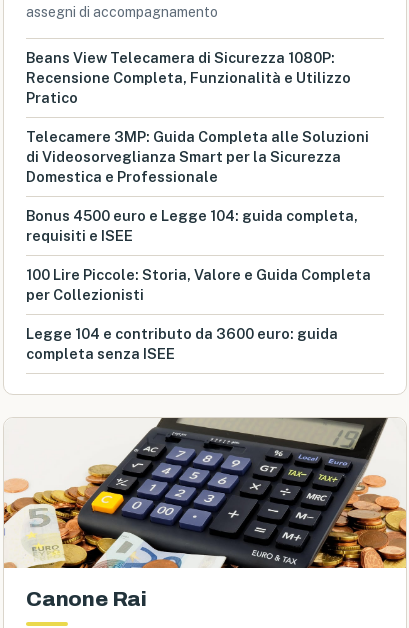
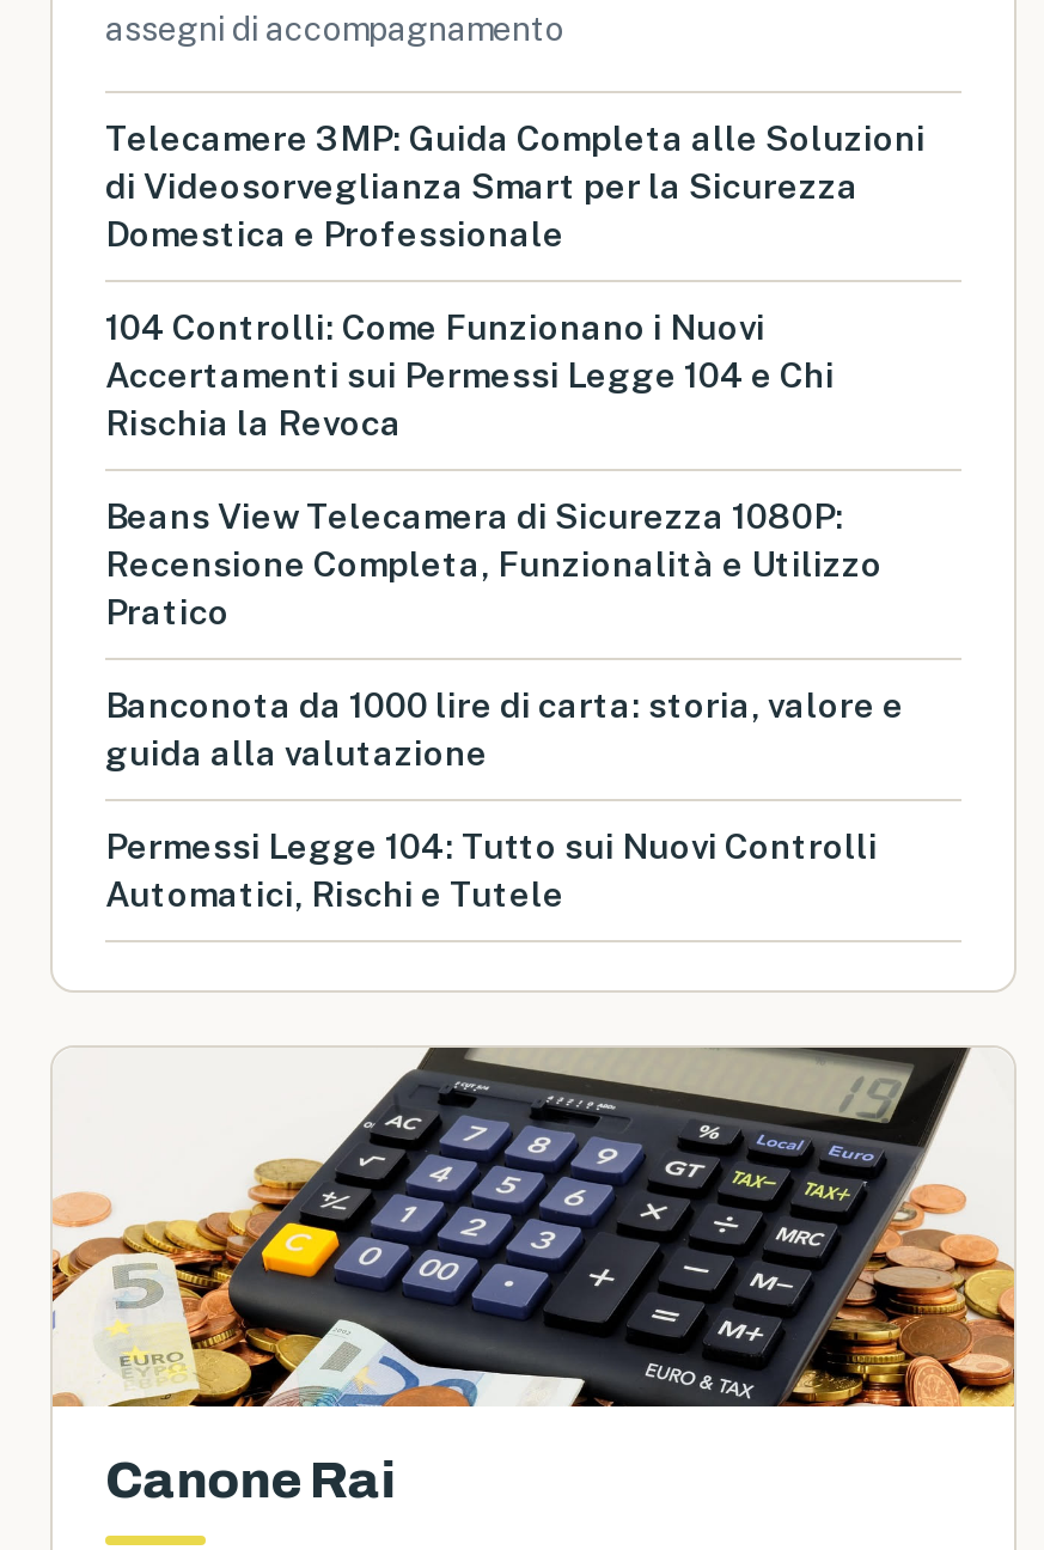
none -> [105,306,835,443] 104 Controlli: Come Funzionano i Nuovi | Accertamenti sui Permessi Legge 104 e Chi | Rischia la Revoca
moved [26,49,351,106] -> [105,495,883,631]: Beans View Telecamera di Sicurezza 1080P: | Recensione Completa, Funzionalità e Utilizzo | Pratico
moved [26,128,369,185] -> [105,117,926,254]: Telecamere 3MP: Guida Completa alle Soluzioni | di Videosorveglianza Smart per la Sicurezza | Domestica e Professionale
[26,207,371,362] Bonus 4500 euro e Legge 104: guida completa, | requisiti e ISEE | 100 Lire Piccole: Storia, Valore e Guida Completa | per Collezionisti | Legge 104 e contributo da 3600 euro: guida | completa senza ISEE -> [105,684,904,914] Banconota da 1000 lire di carta: storia, valore e | guida alla valutazione | Permessi Legge 104: Tutto sui Nuovi Controlli | Automatici, Rischi e Tutele

